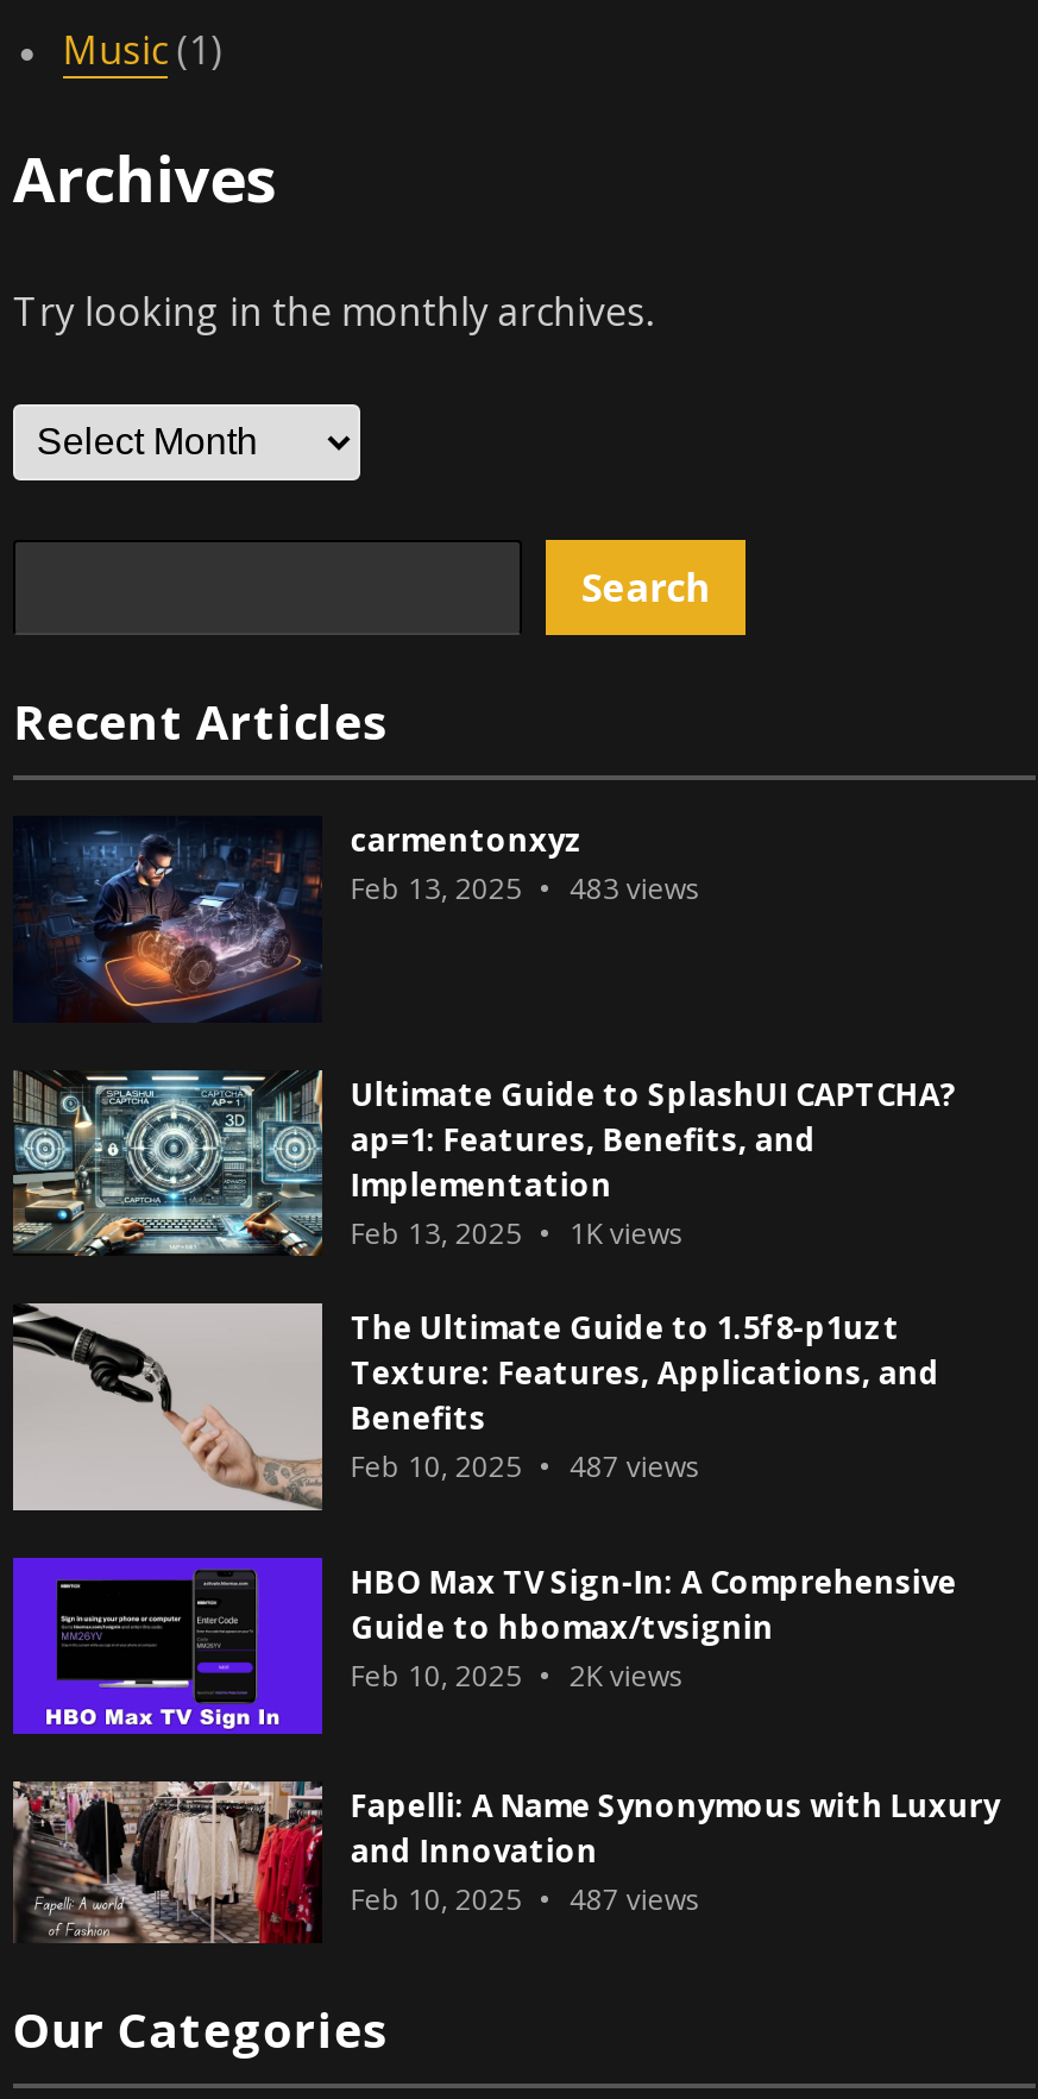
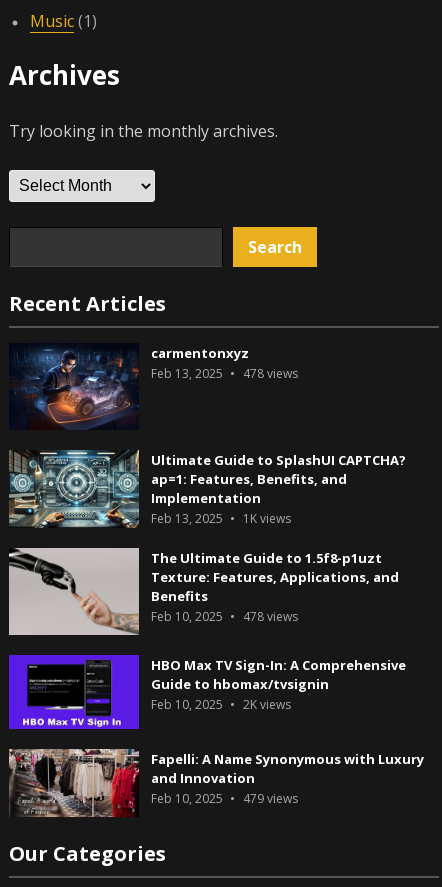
[351,868,700,909] Feb 13, 2025 483 views -> [151,365,298,382] Feb 13, 2025 478 views
[351,1446,700,1487] Feb 10, 2025 487 views -> [151,608,298,625] Feb 10, 2025 478 views
[351,1879,700,1919] Feb 10, 2025 487 views -> [151,790,298,807] Feb 10, 2025 479 views

